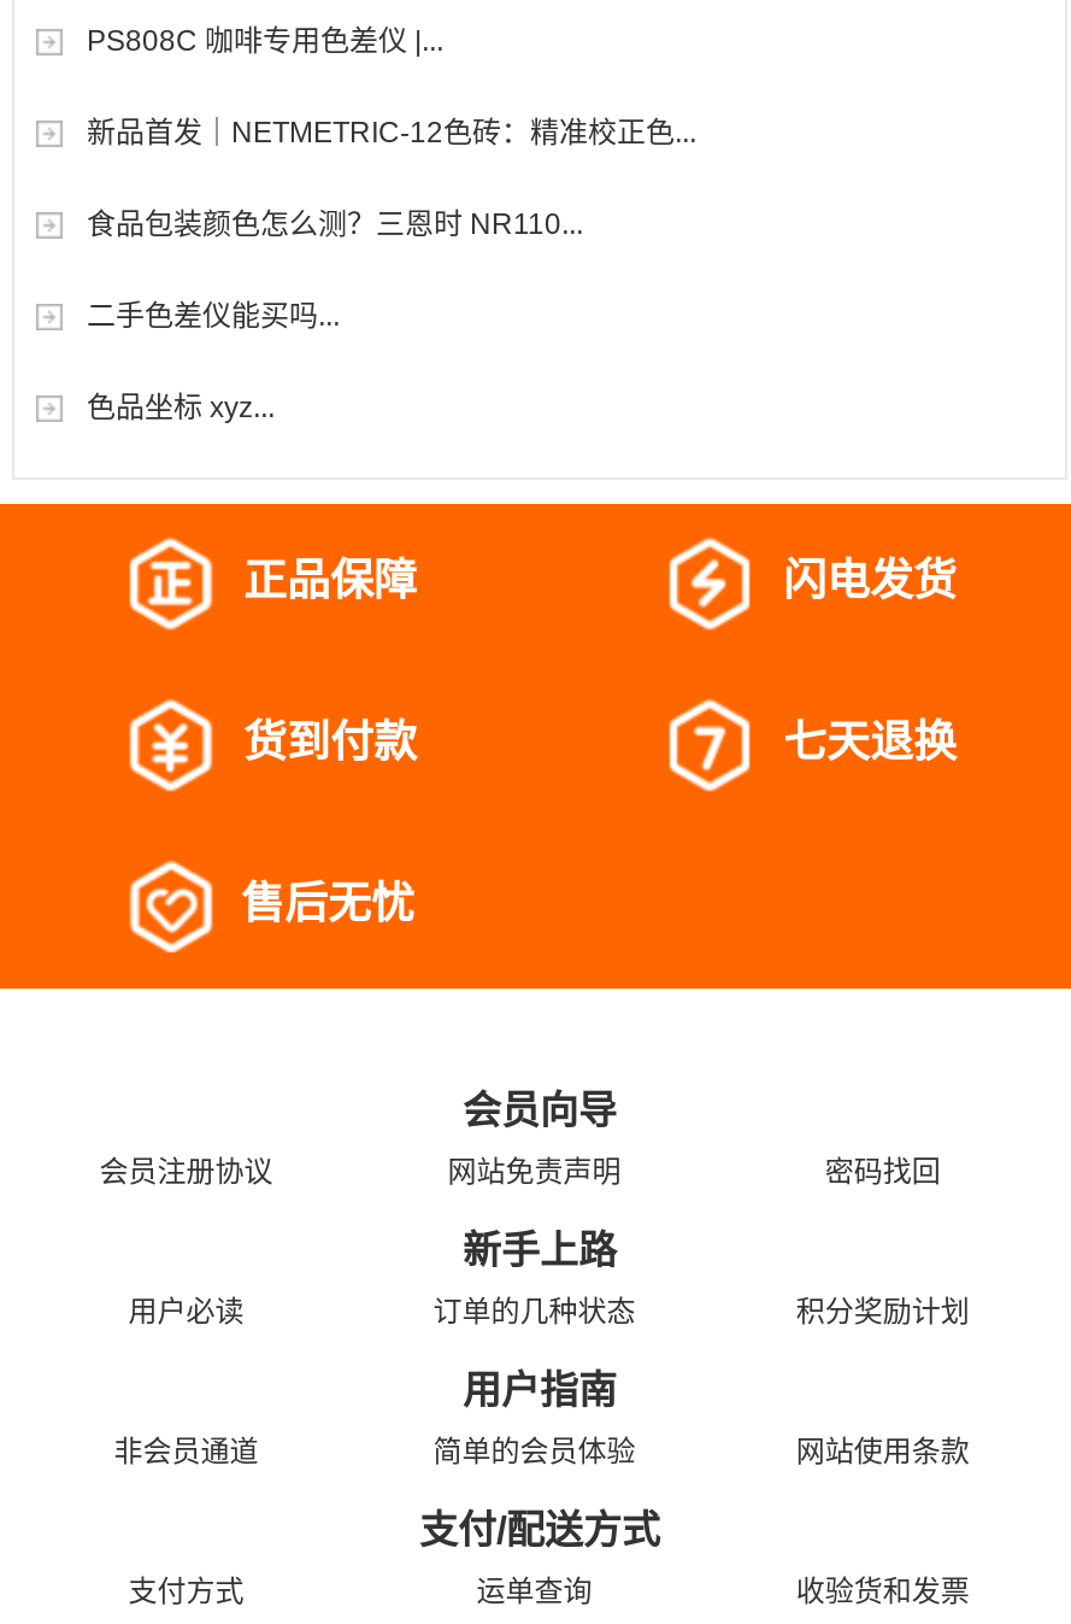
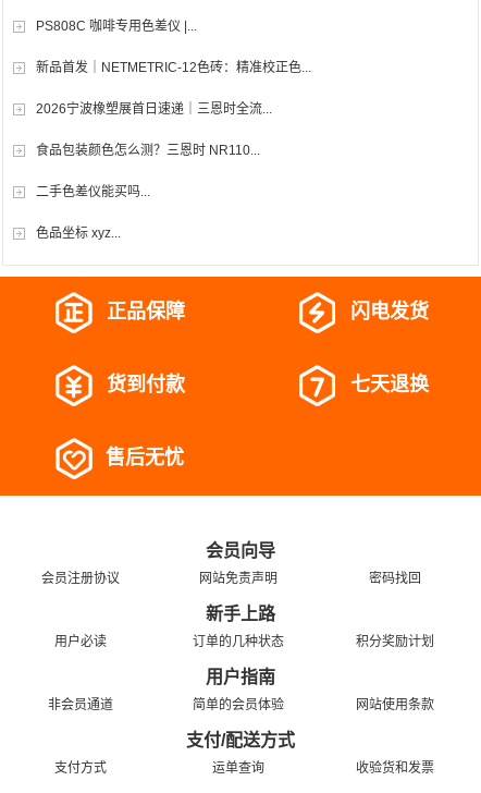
none -> [36,101,272,117] 2026宁波橡塑展首日速递｜三恩时全流...

